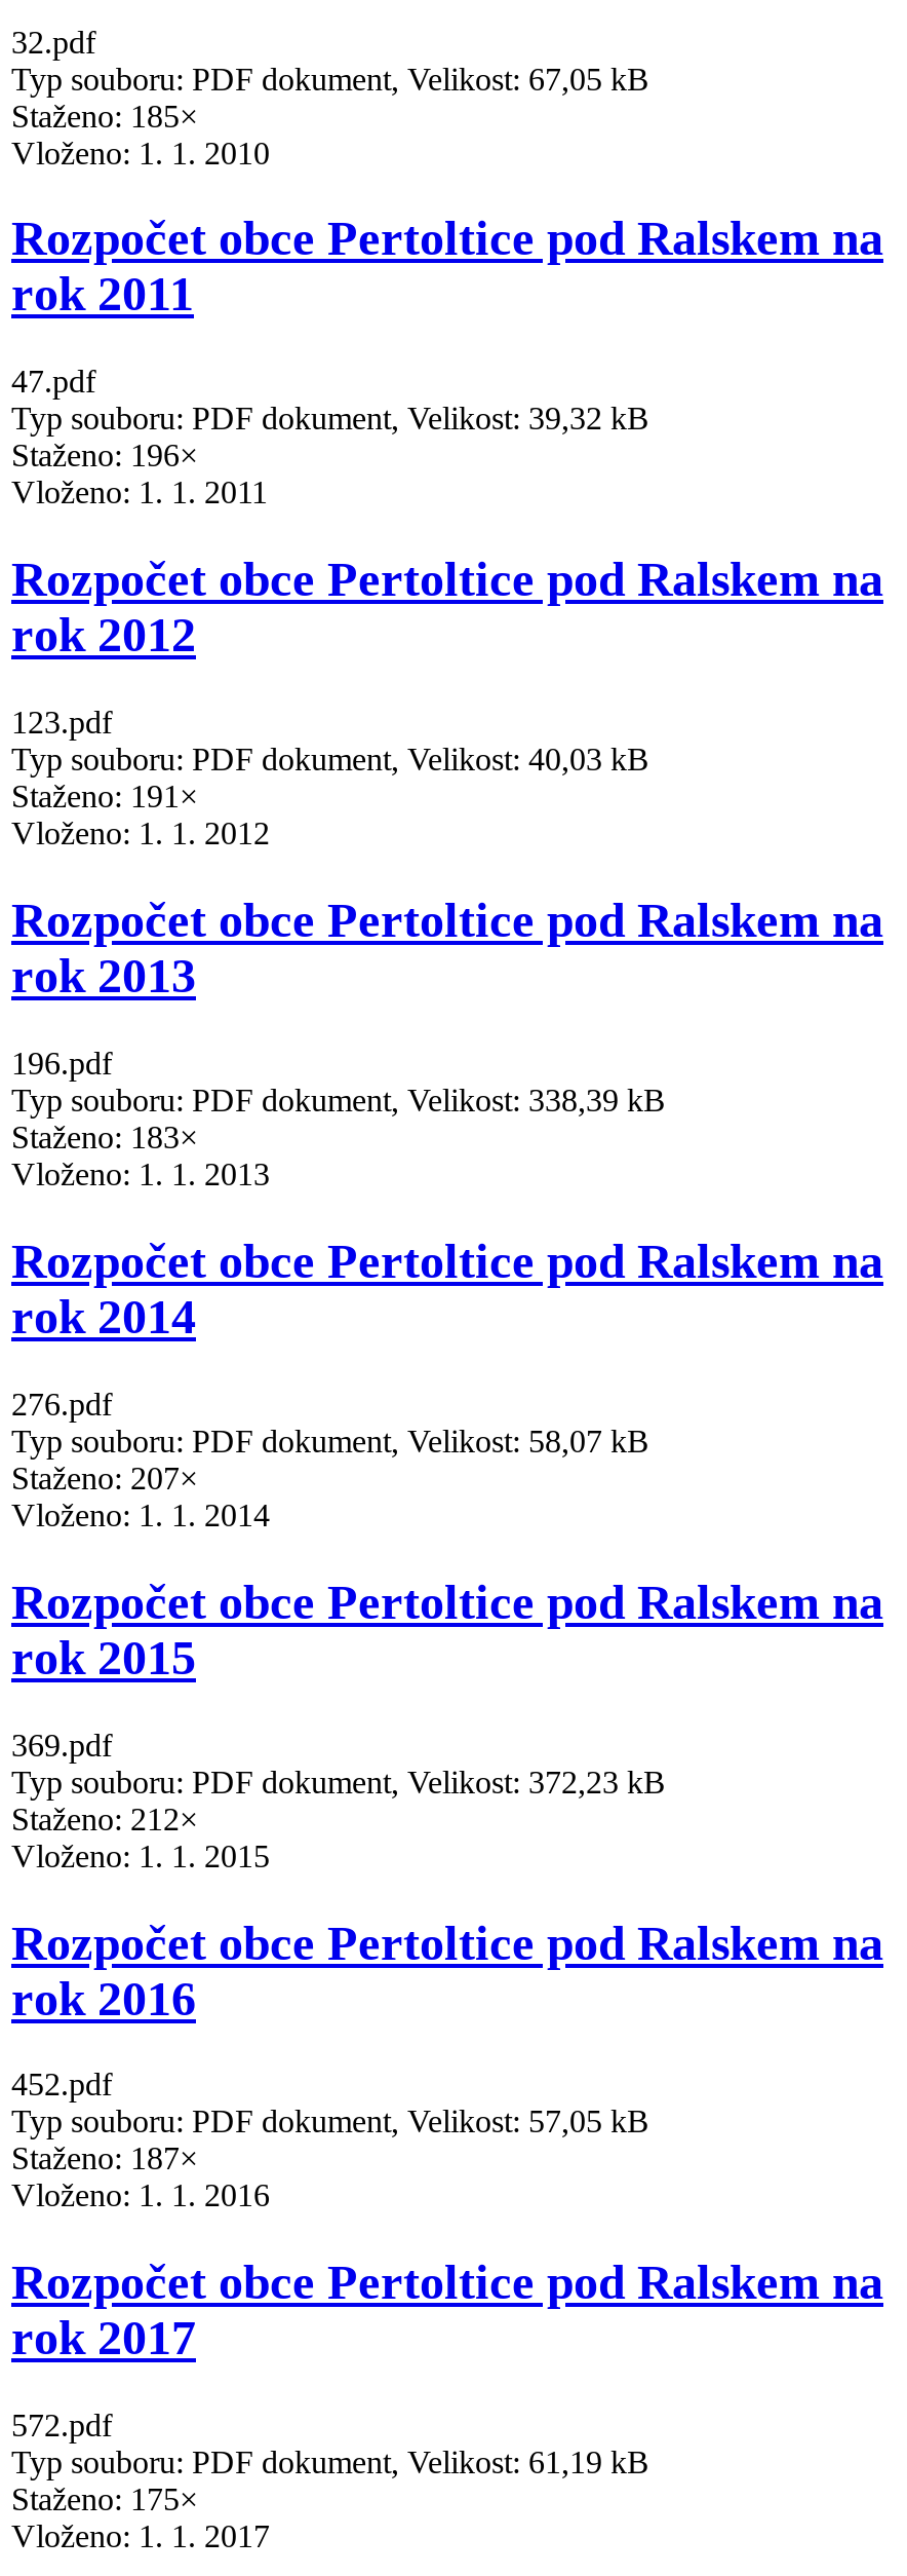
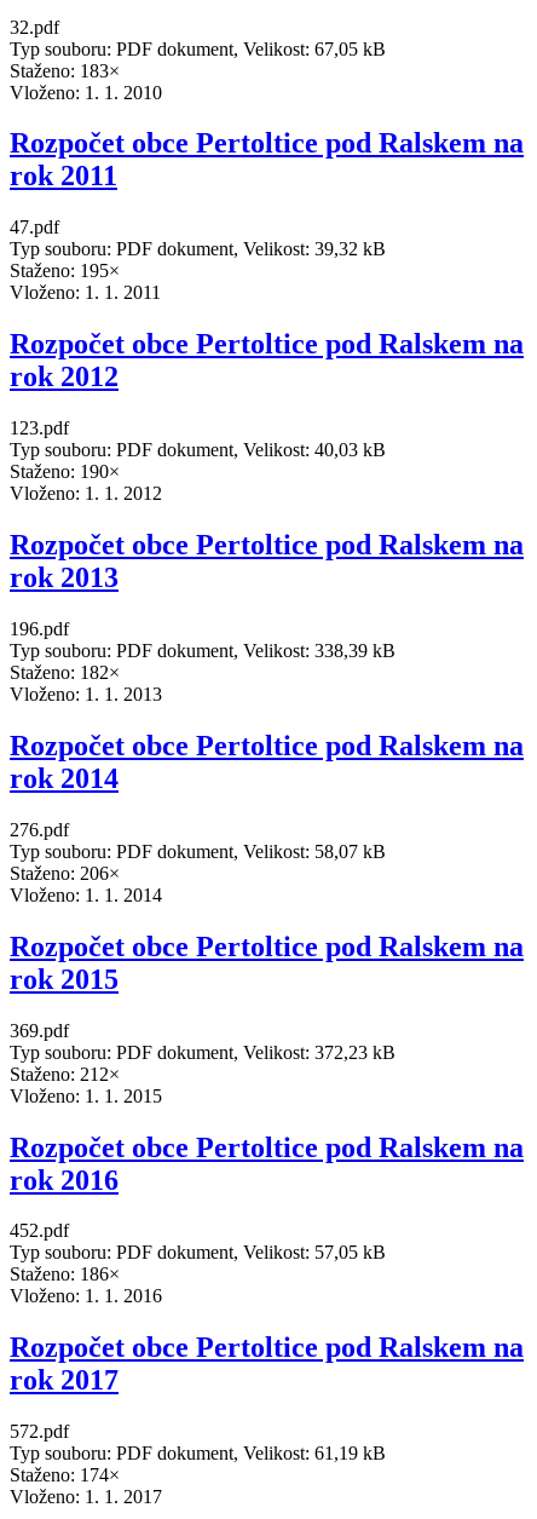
[11,98,198,133] Staženo: 185× -> [10,60,120,81] Staženo: 183×
[11,438,198,473] Staženo: 196× -> [10,261,120,281] Staženo: 195×
[11,779,198,814] Staženo: 191× -> [10,461,120,482] Staženo: 190×
[11,1120,198,1154] Staženo: 183× -> [10,662,120,683] Staženo: 182×
[11,1460,198,1495] Staženo: 207× -> [10,863,120,883] Staženo: 206×
[11,2141,198,2176] Staženo: 187× -> [10,1264,120,1285] Staženo: 186×
[11,2482,198,2517] Staženo: 175× -> [10,1465,120,1485] Staženo: 174×

